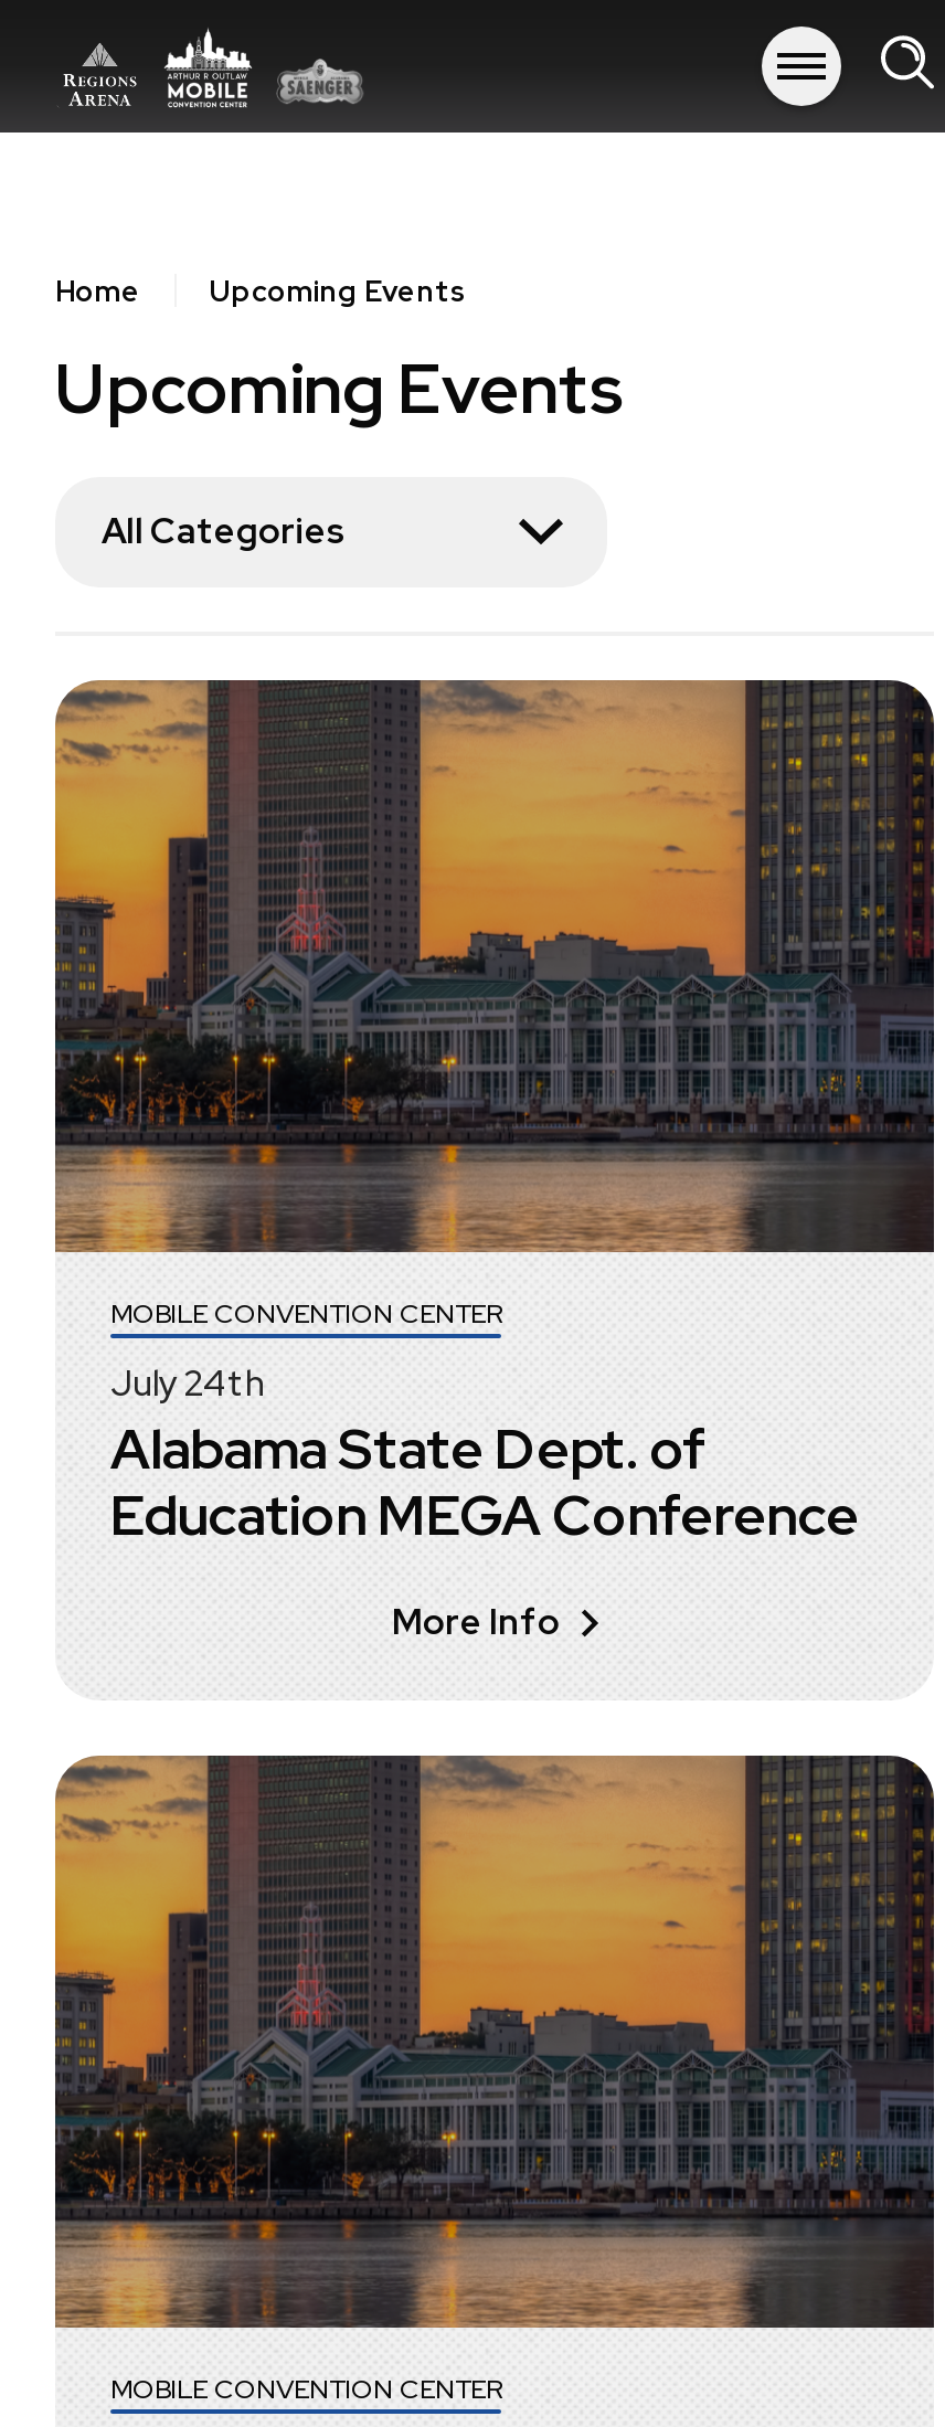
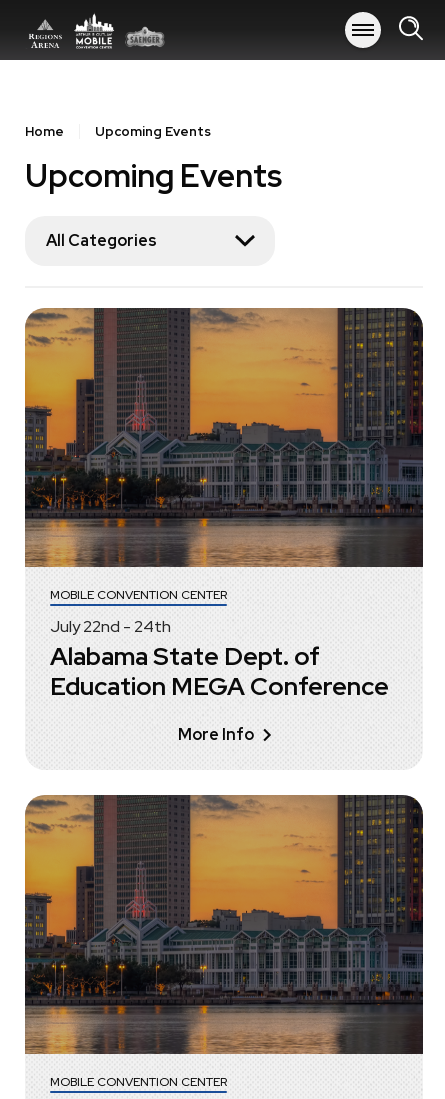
[110,1361,265,1407] July 24th -> [50,616,171,637] July22nd - 24th

